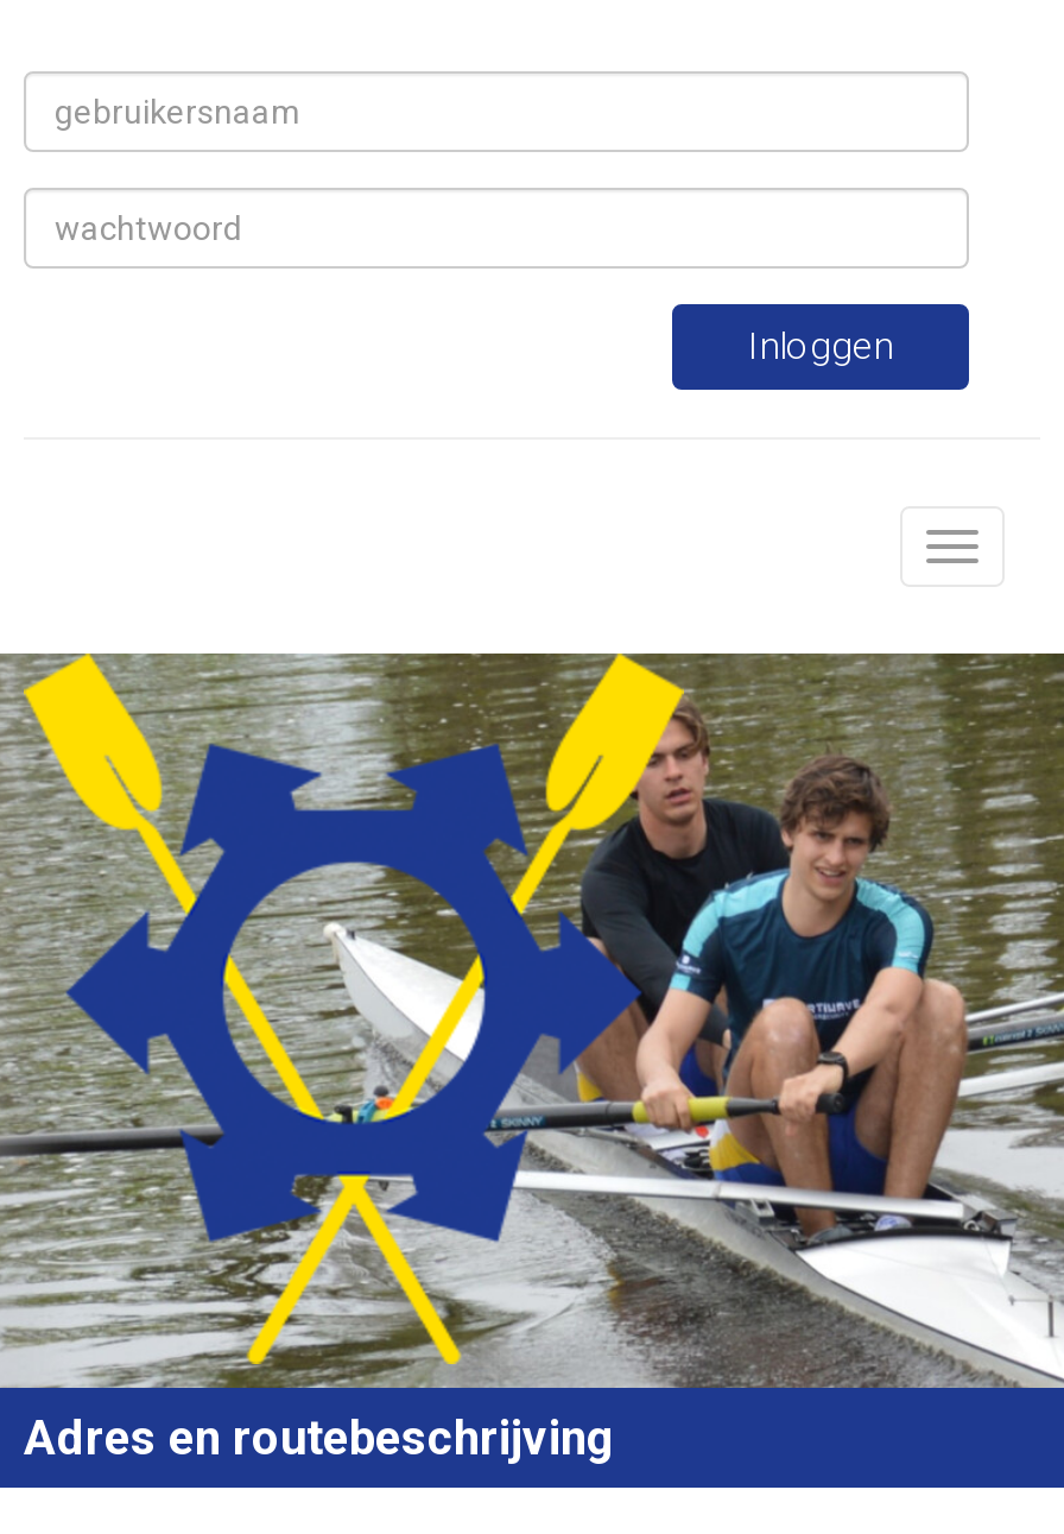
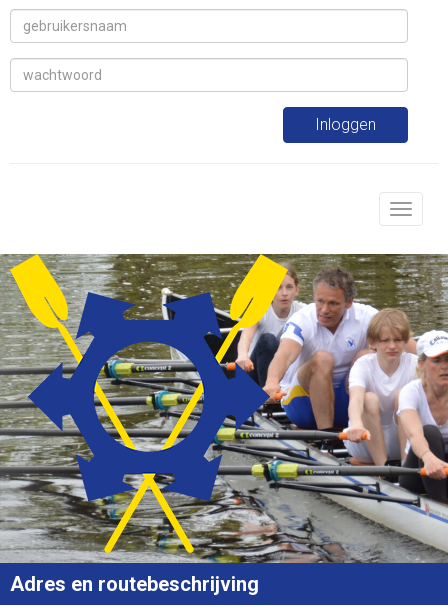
[7,654,1057,1390] [image] -> [3,254,445,564] [image]

